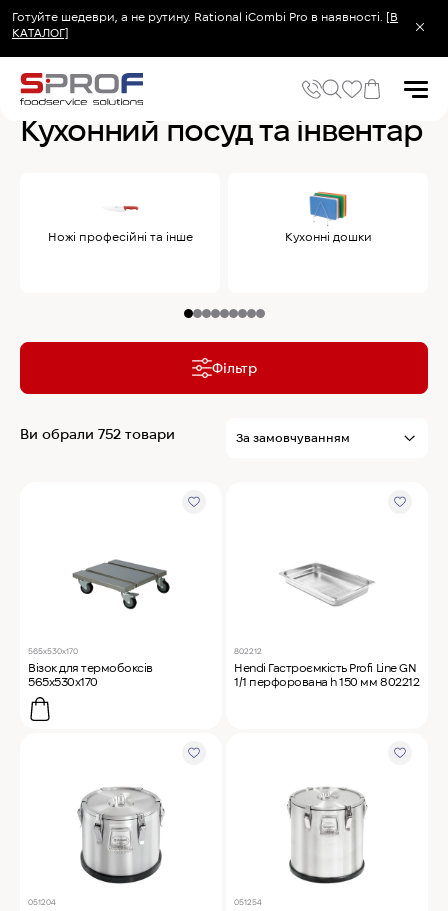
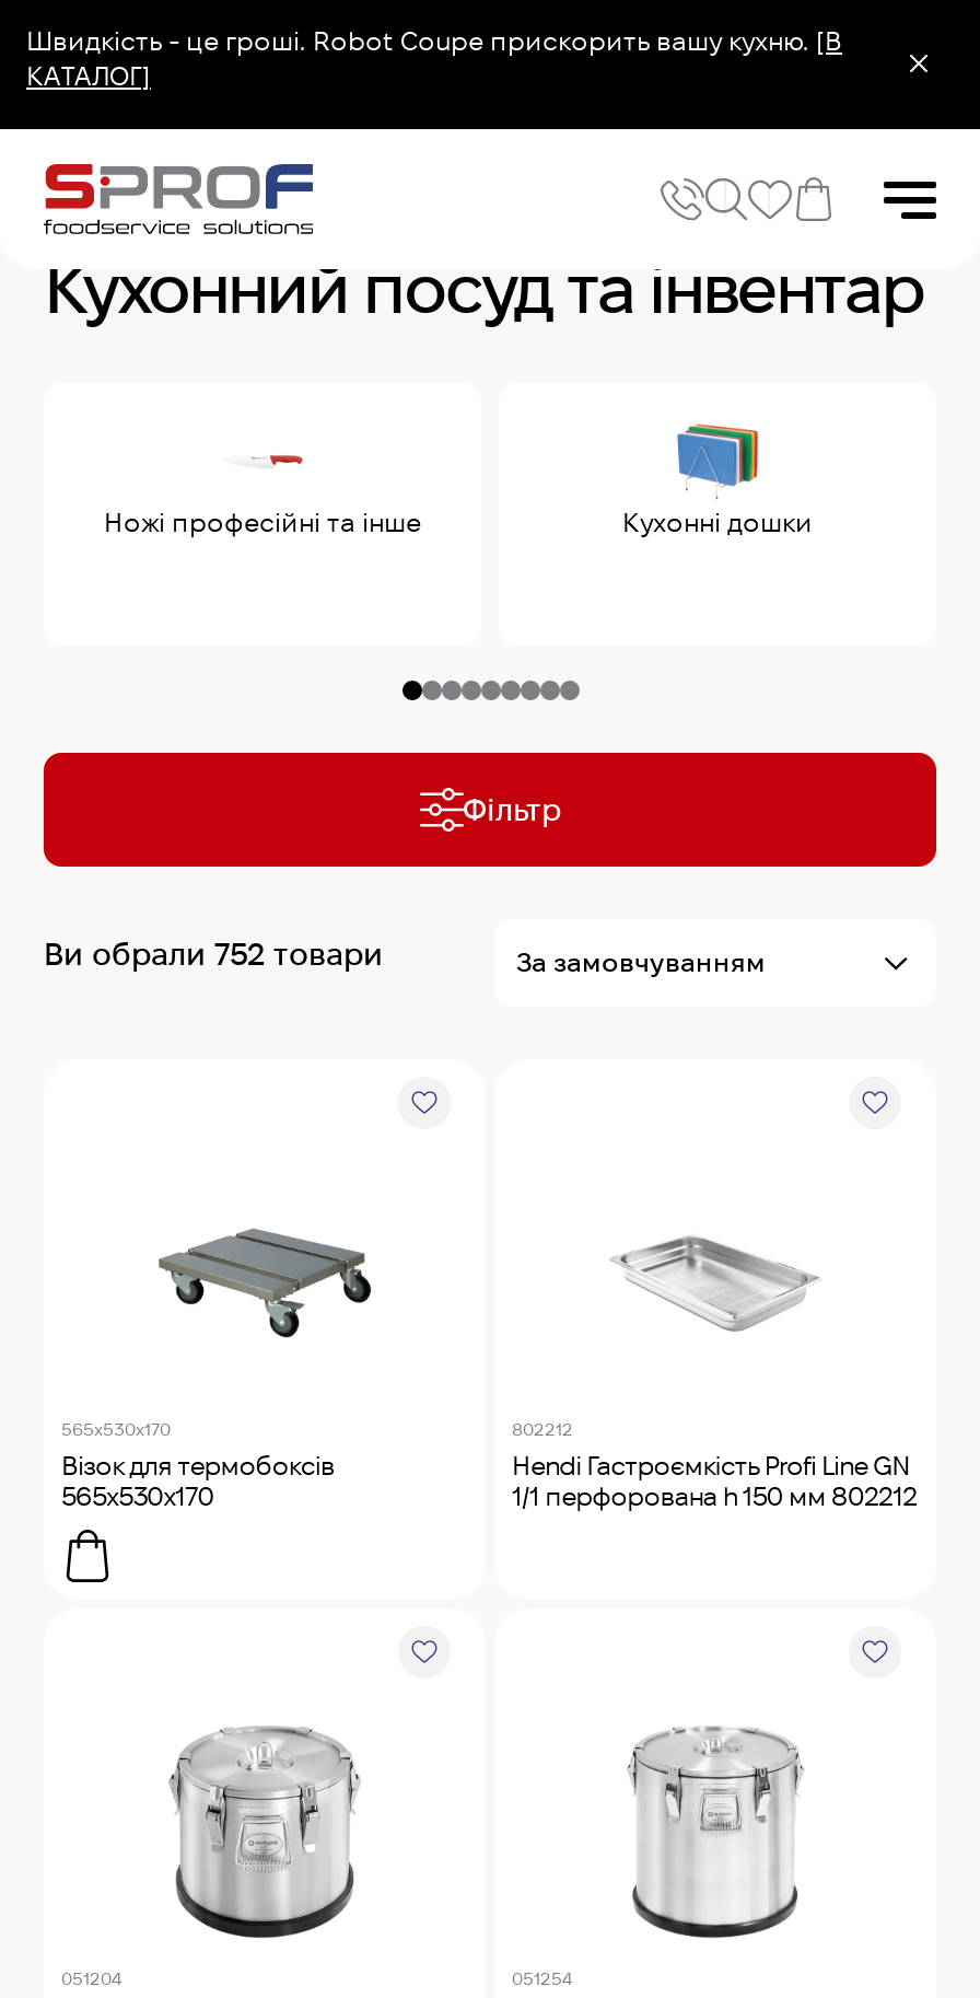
[12,10,398,23] Готуйте шедеври, а не рутину. Rational iCombi Pro в наявності. [В -> [26,26,842,55] Швидкість - це гроші. Robot Coupe прискорить вашу кухню. [В

